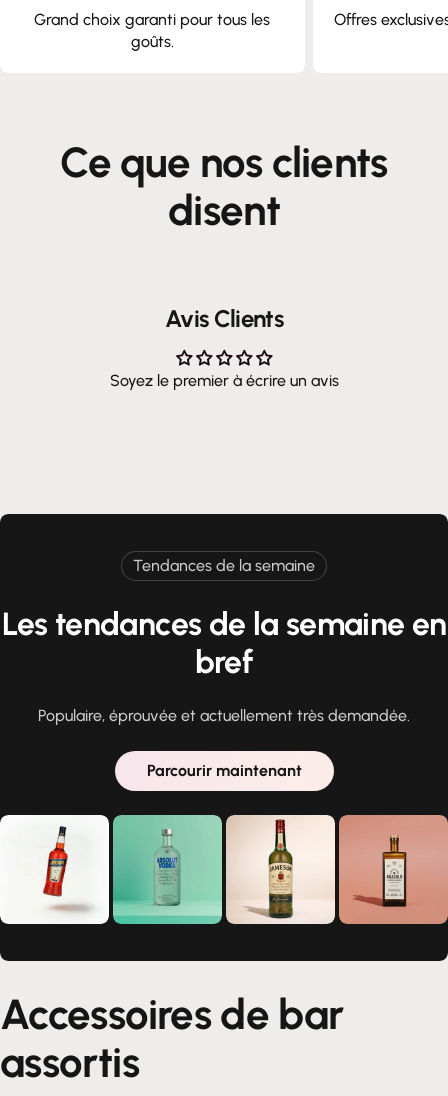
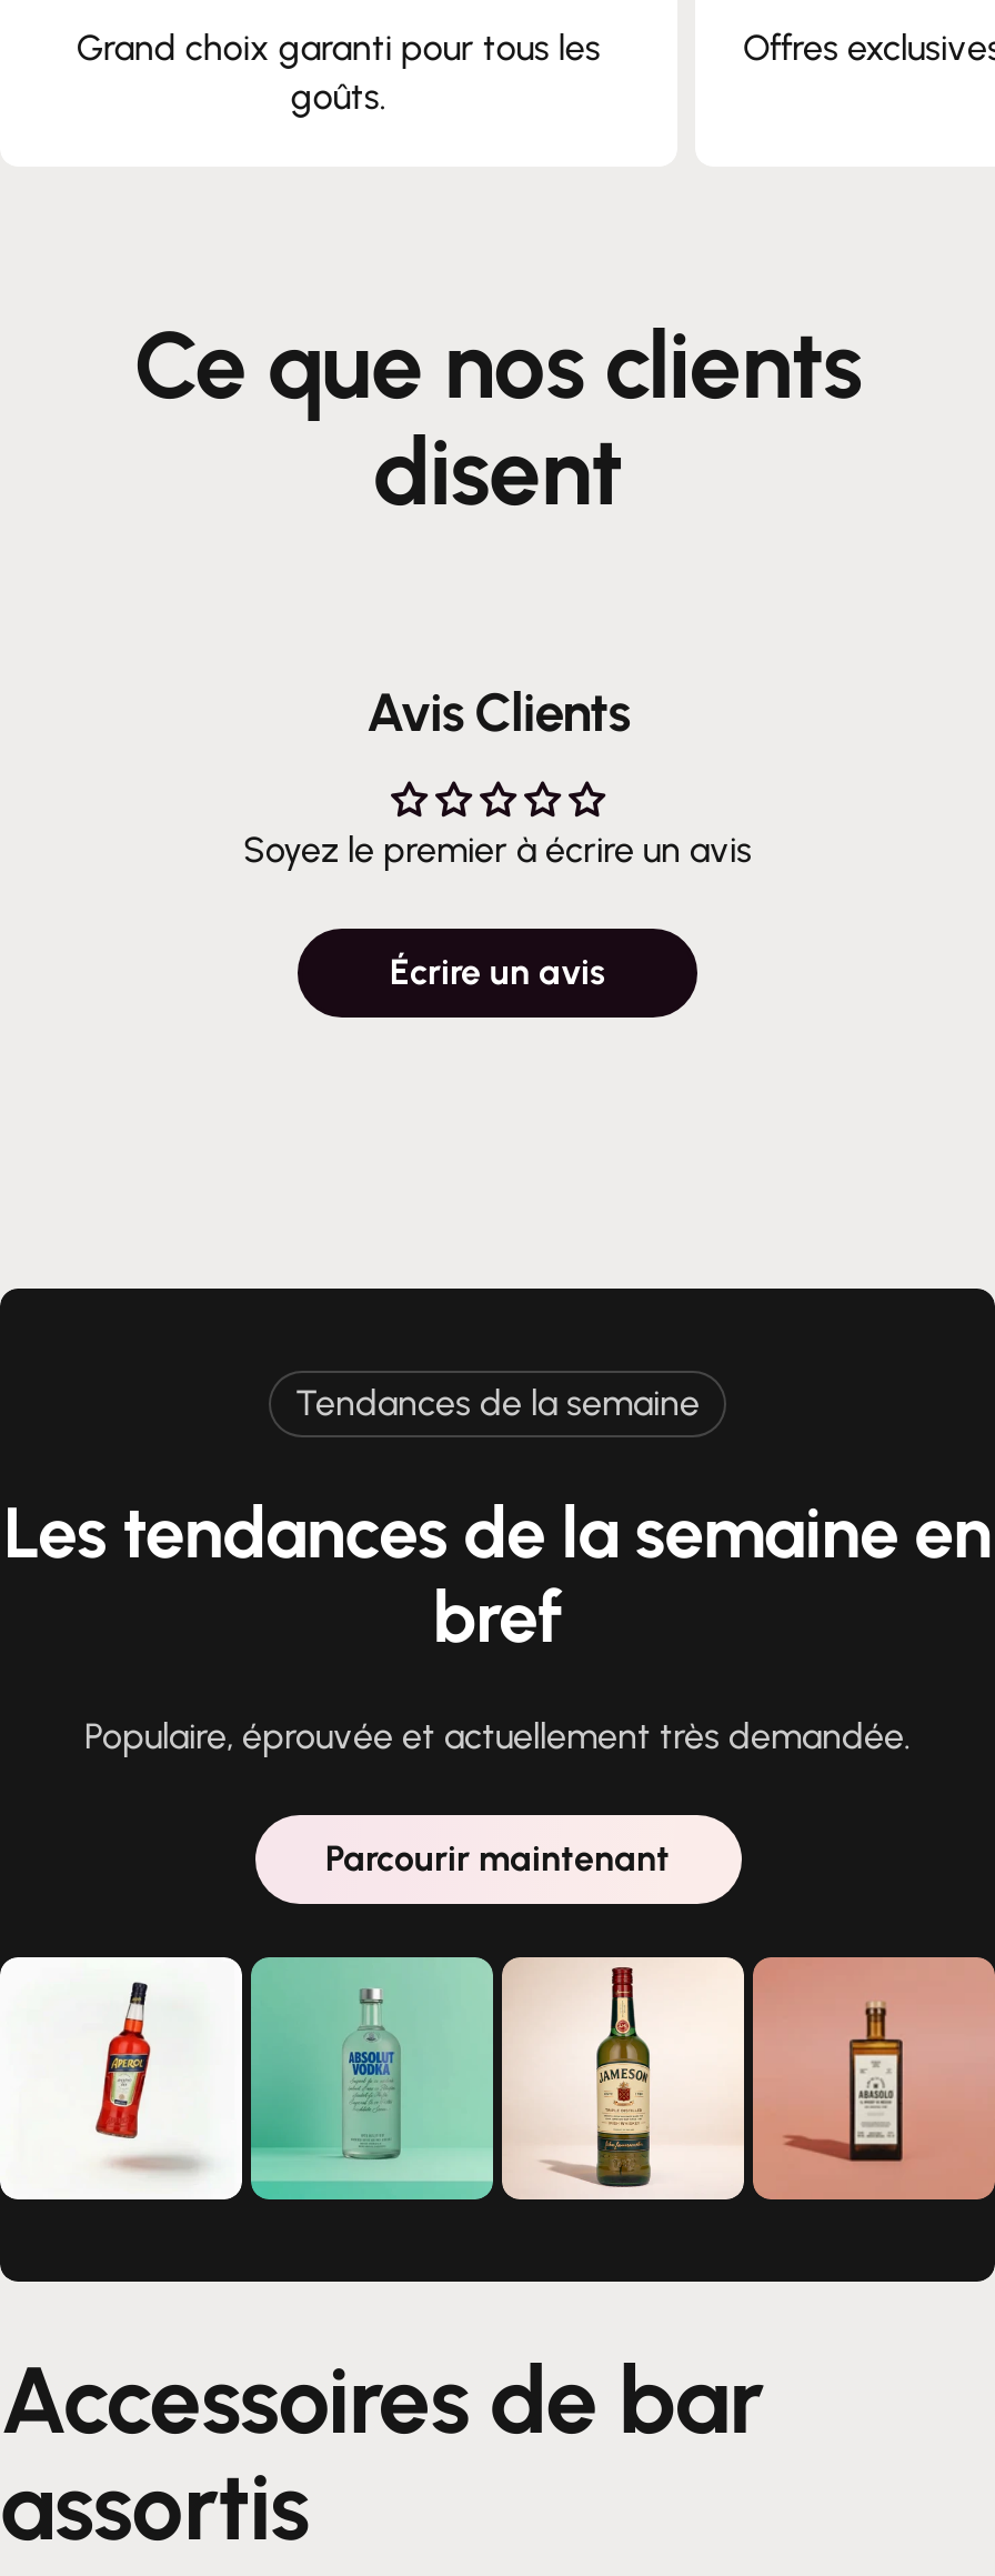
none -> [390,952,605,994] Écrire un avis

